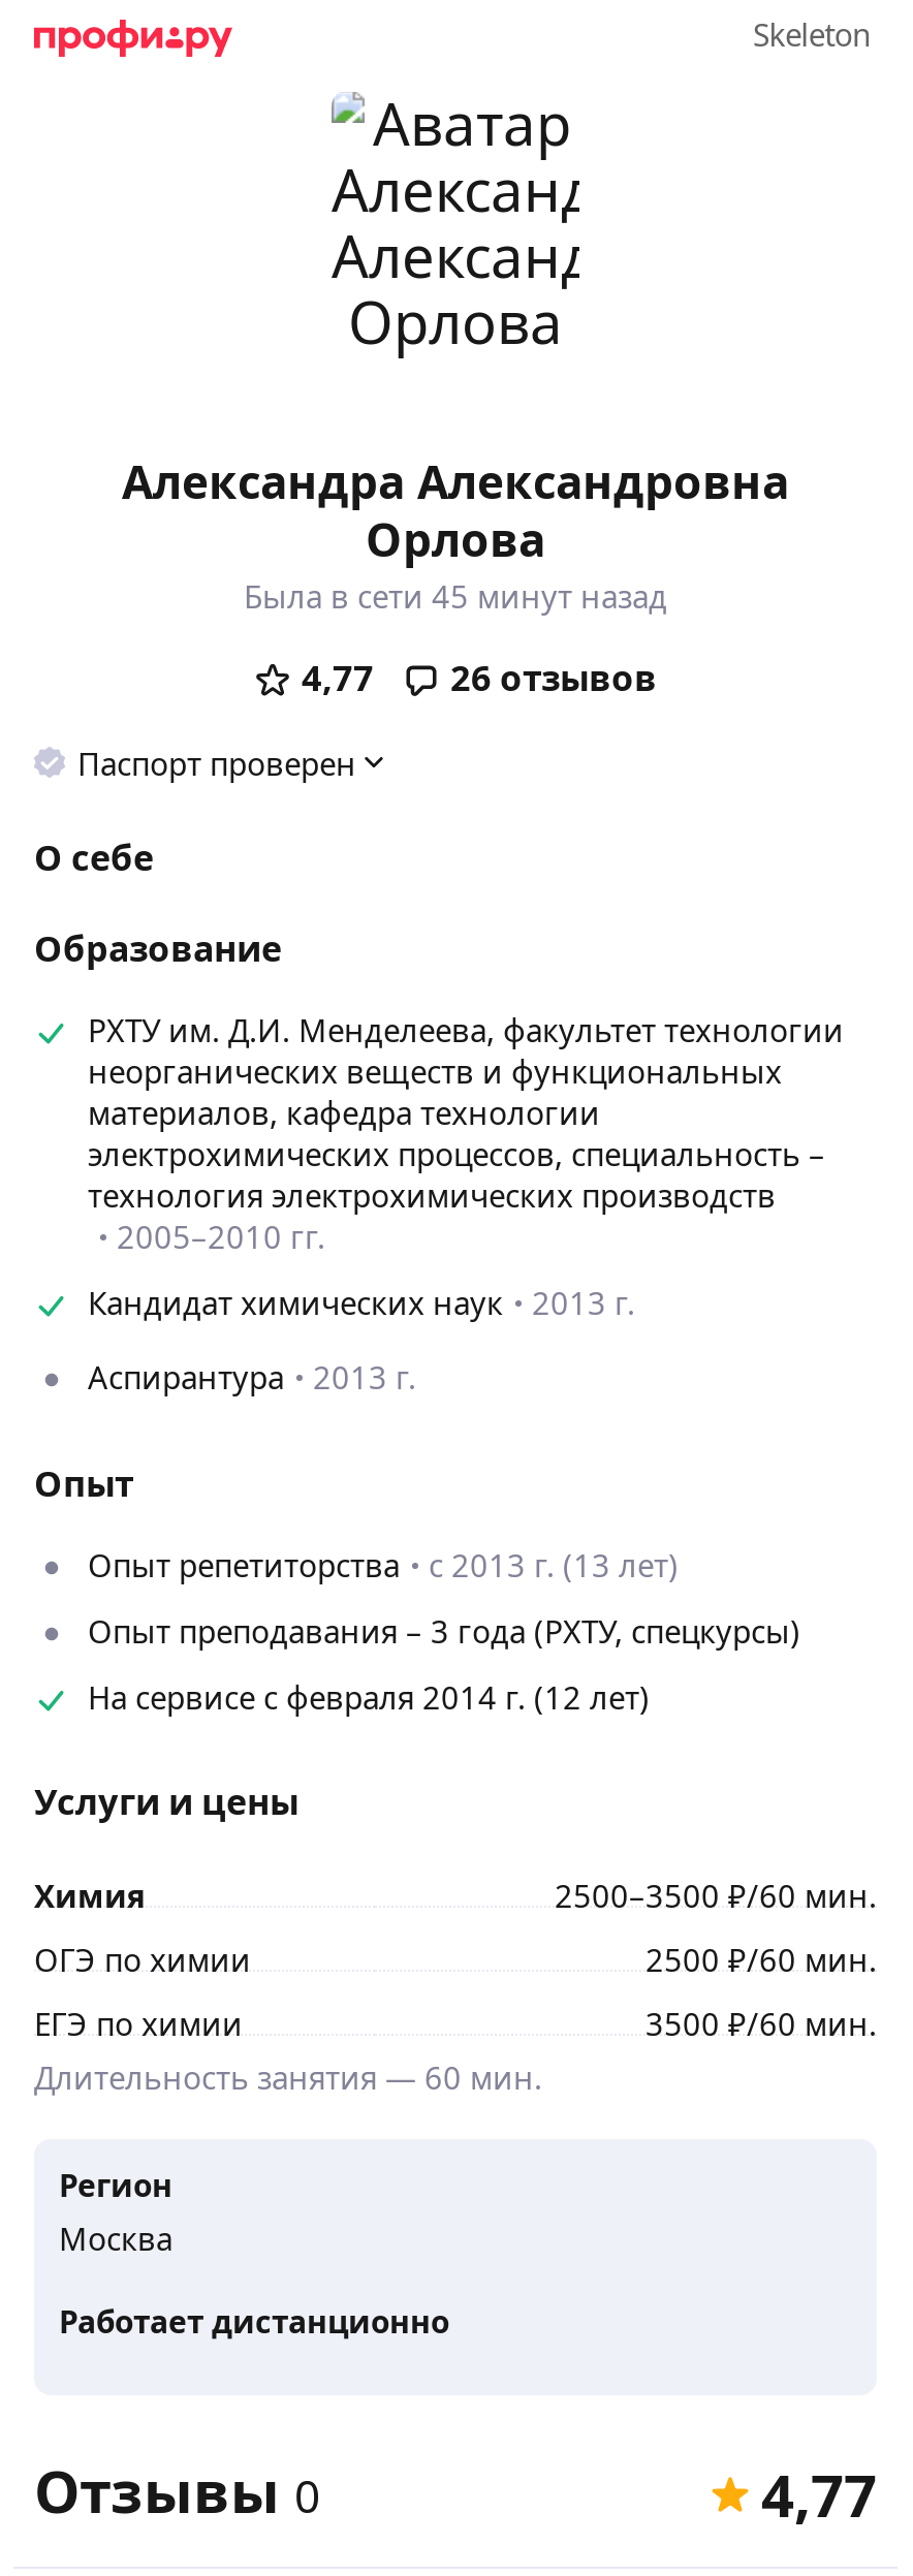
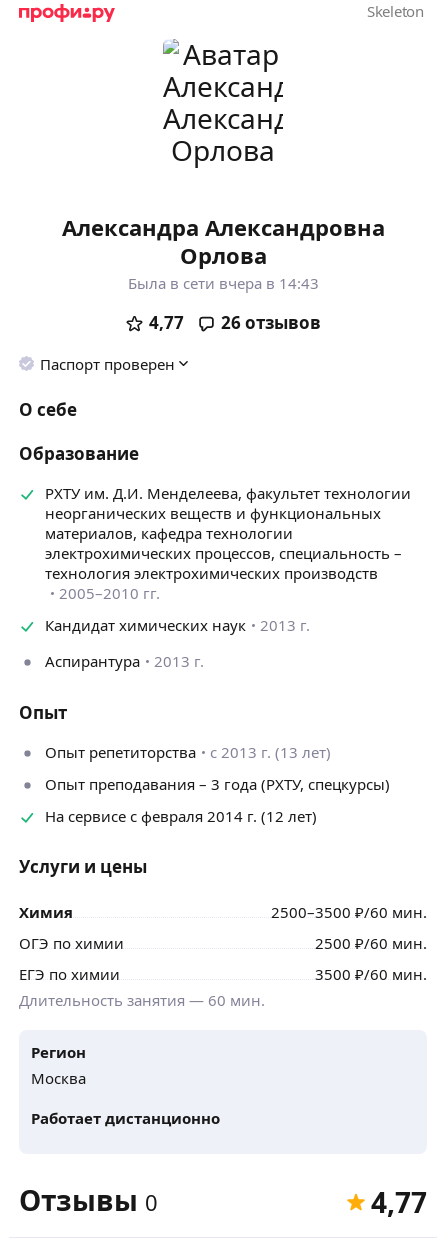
[244,575,667,617] Была в сети 45 минут назад -> [127,273,318,293] Была в сети вчера в 14:43

